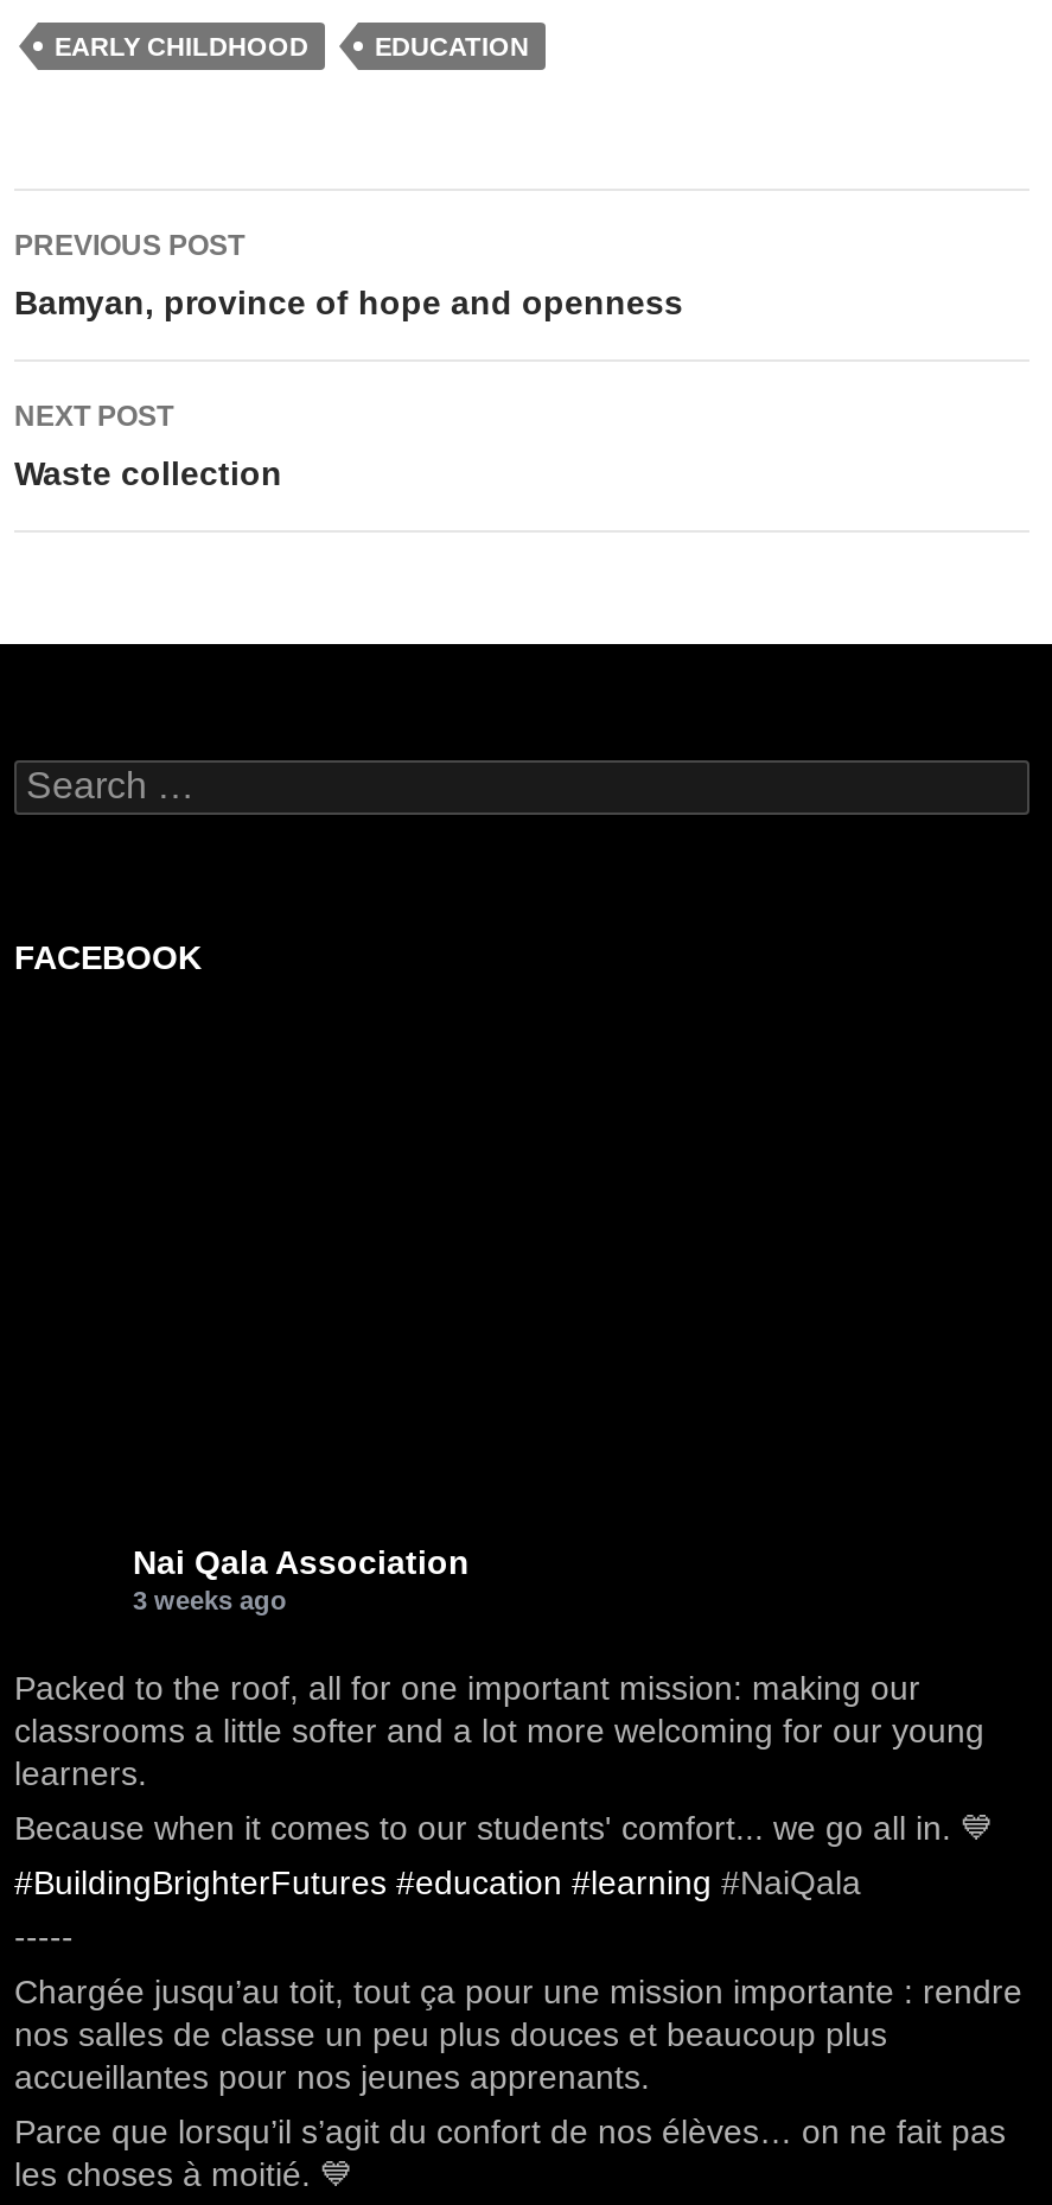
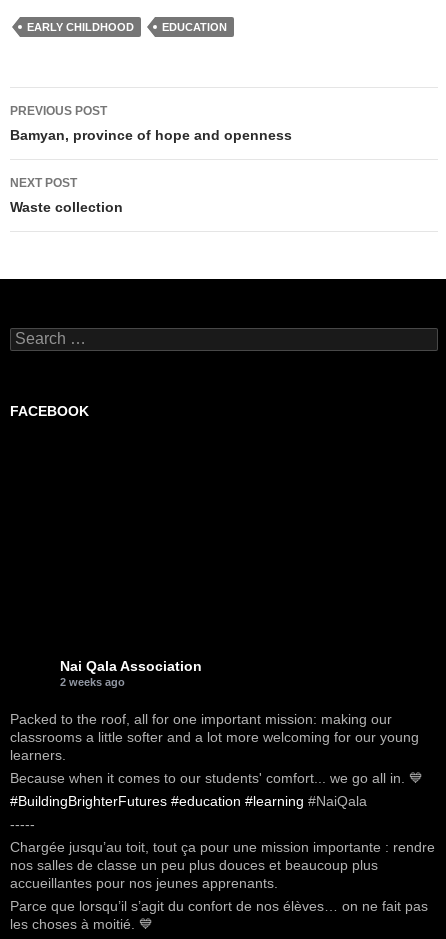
[133,1585,287,1614] 3 weeks ago -> [60,676,125,688] 2 weeks ago

